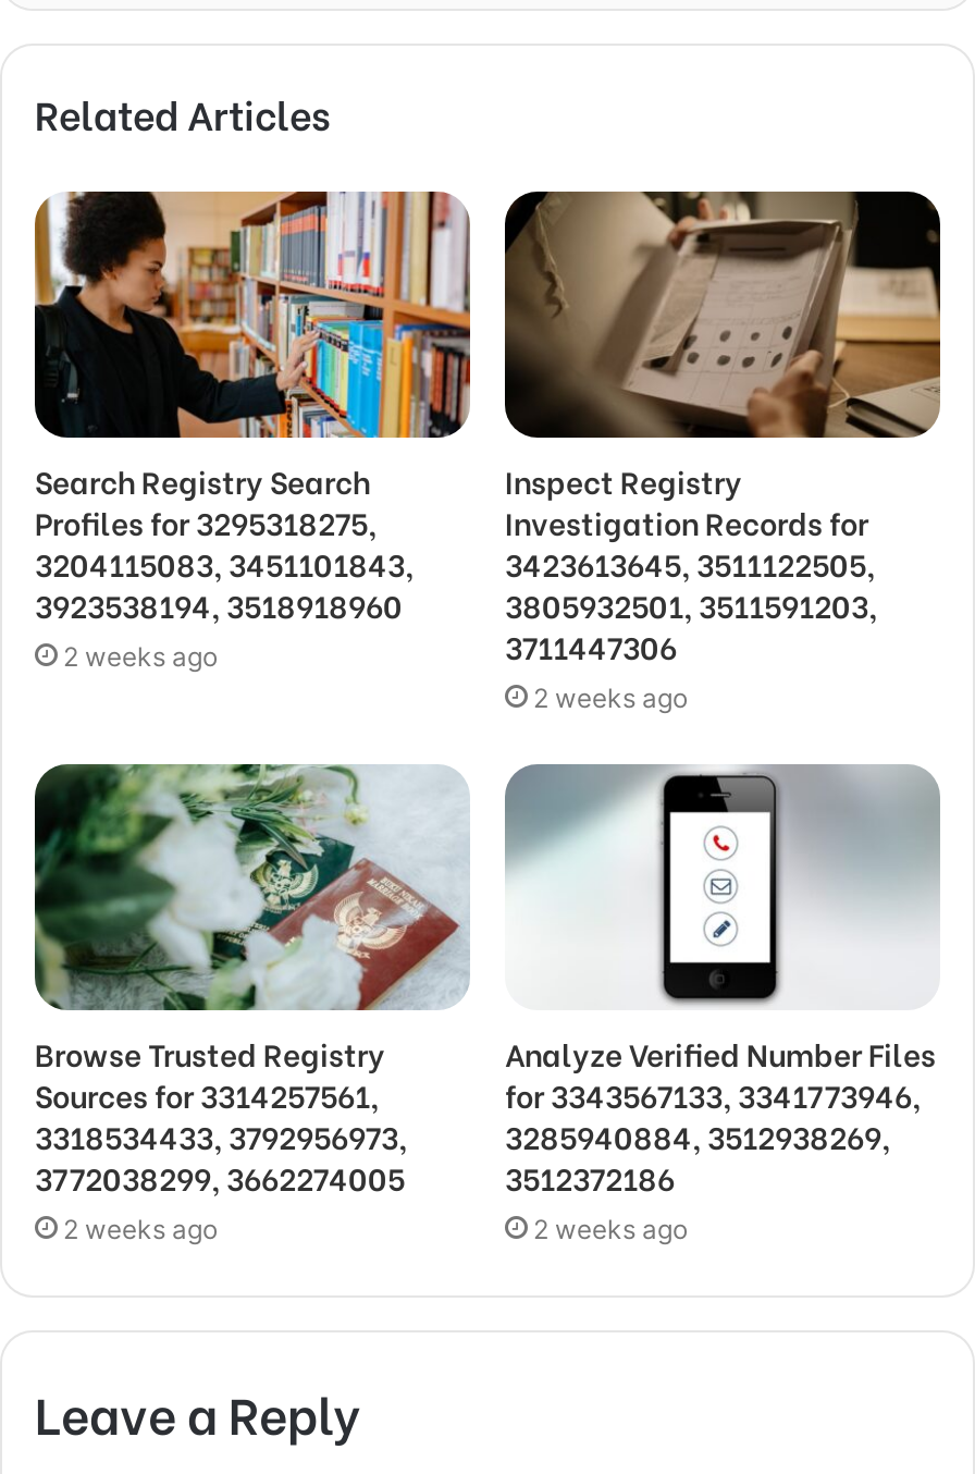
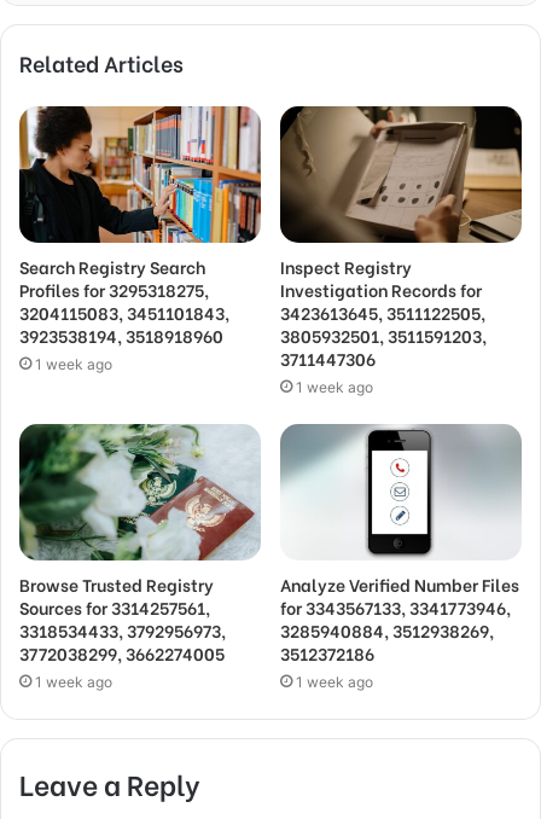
[63,640,218,673] 2 weeks ago -> [35,355,112,373] 1 week ago
[533,681,688,714] 2 weeks ago -> [296,378,373,396] 1 week ago
[63,1213,218,1245] 2 weeks ago -> [35,673,112,691] 1 week ago
[533,1213,688,1245] 2 weeks ago -> [296,673,373,691] 1 week ago

